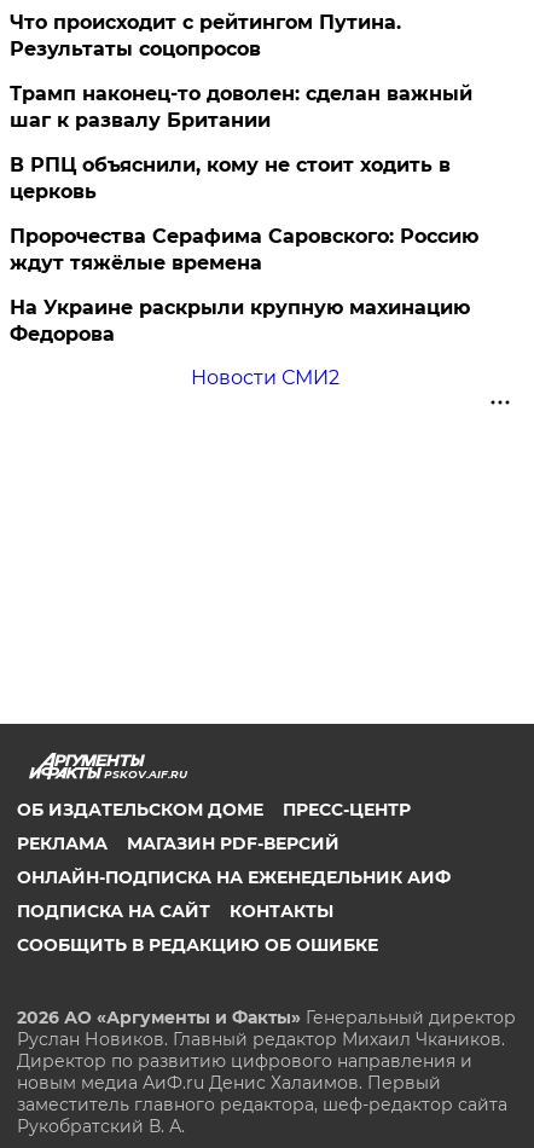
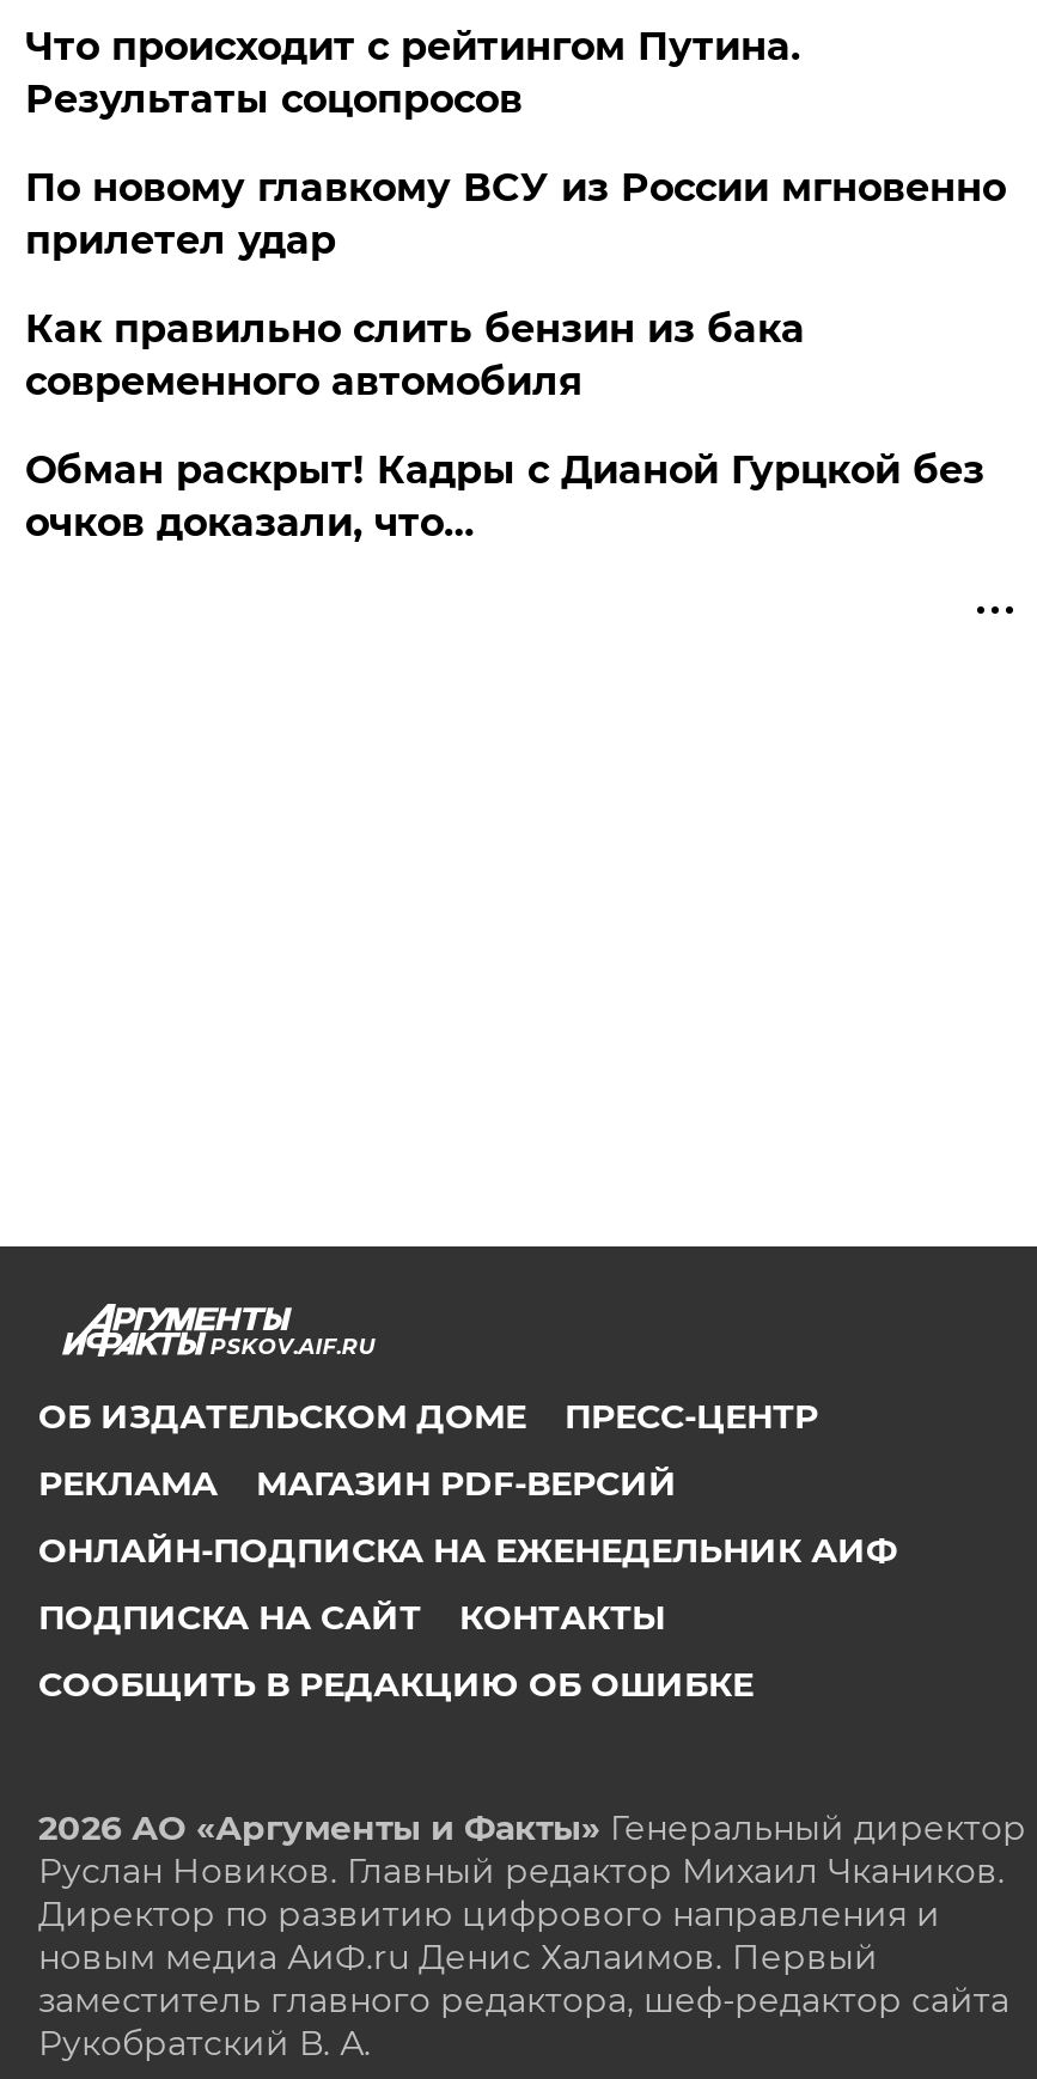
[10,82,479,389] Трамп наконец-то доволен: сделан важный | шаг к развалу Британии | В РПЦ объяснили, кому не стоит ходить в | церковь | Пророчества Серафима Саровского: Россию | ждут тяжёлые времена | На Украине раскрыли крупную махинацию | Федорова | Новости СМИ2 -> [25,165,1006,545] По новому главкому ВСУ из России мгновенно | прилетел удар | Как правильно слить бензин из бака | современного автомобиля | Обман раскрыт! Кадры с Дианой Гурцкой без | очков доказали, что…

